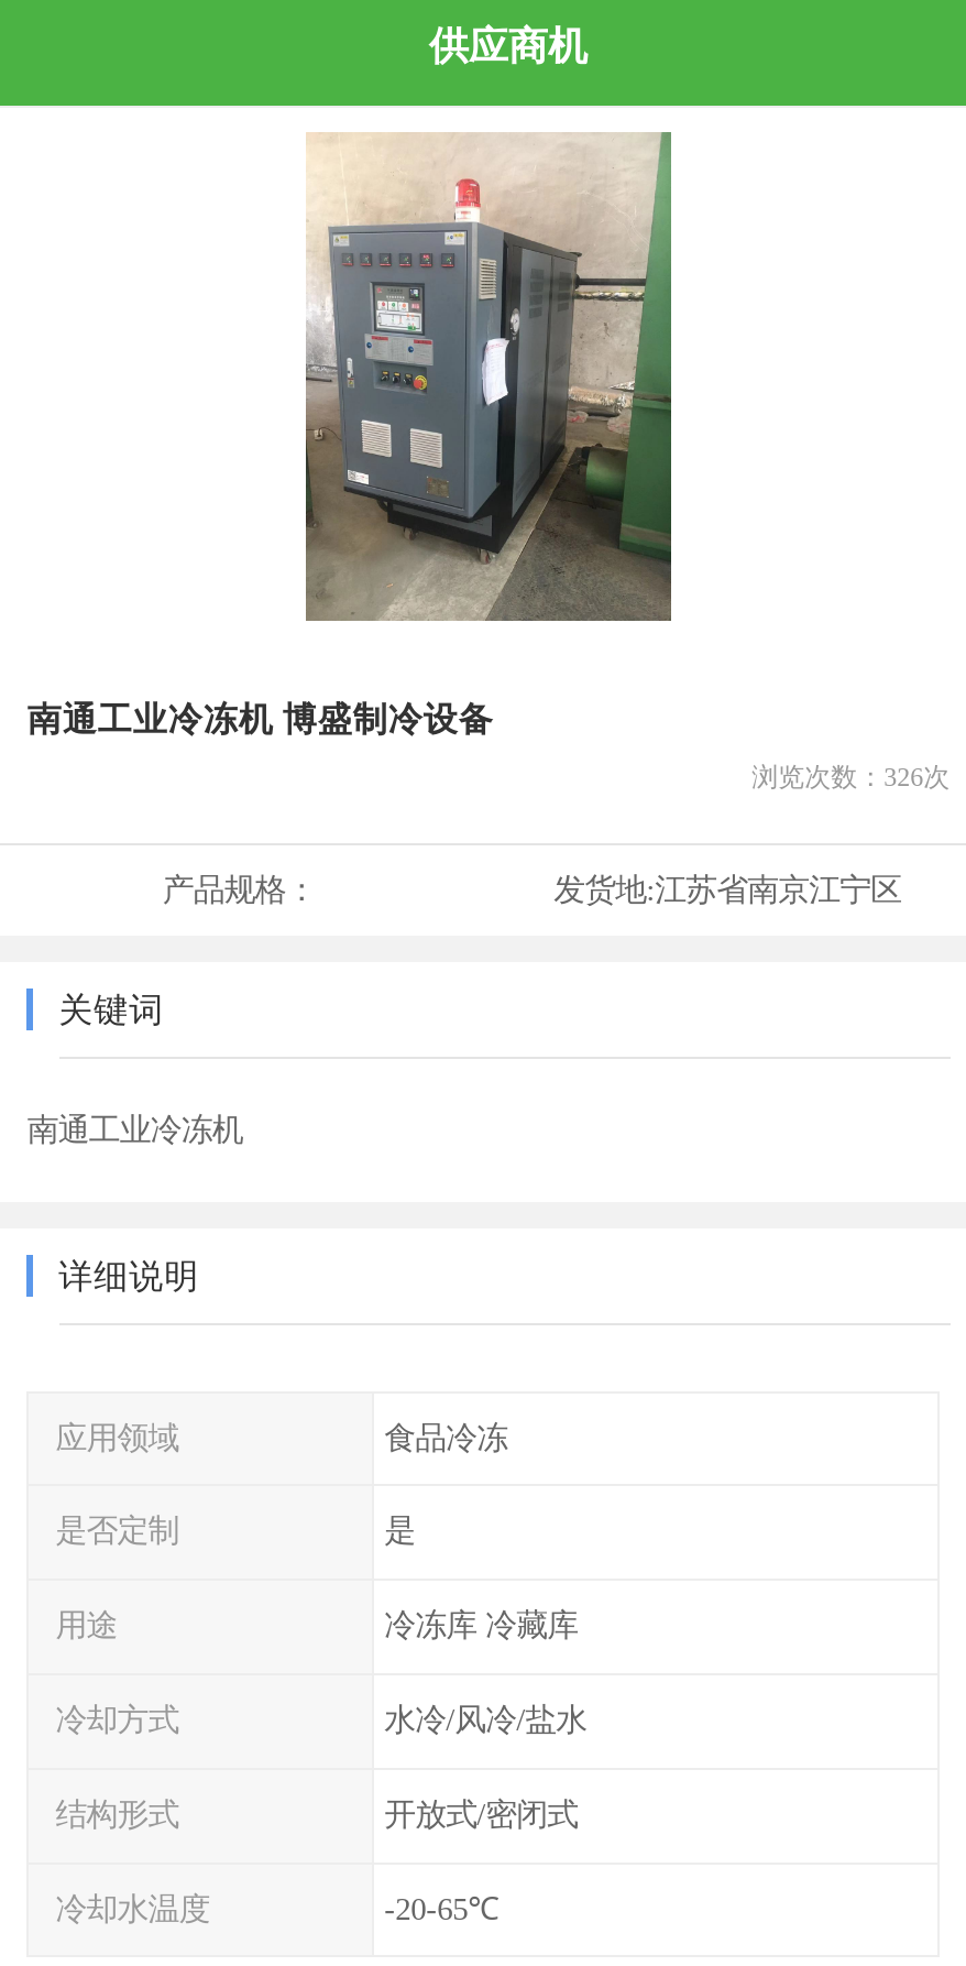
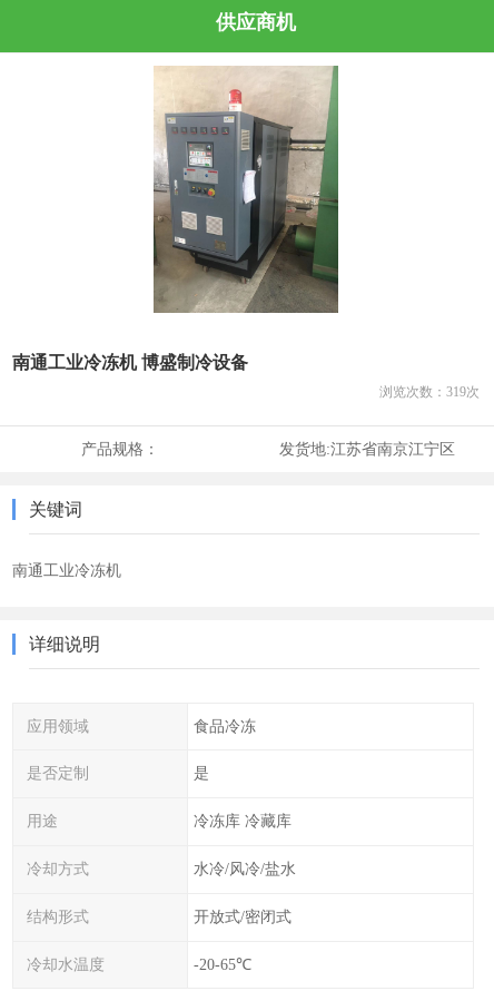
[752,761,950,792] 浏览次数：326次 -> [379,384,479,399] 浏览次数：319次

